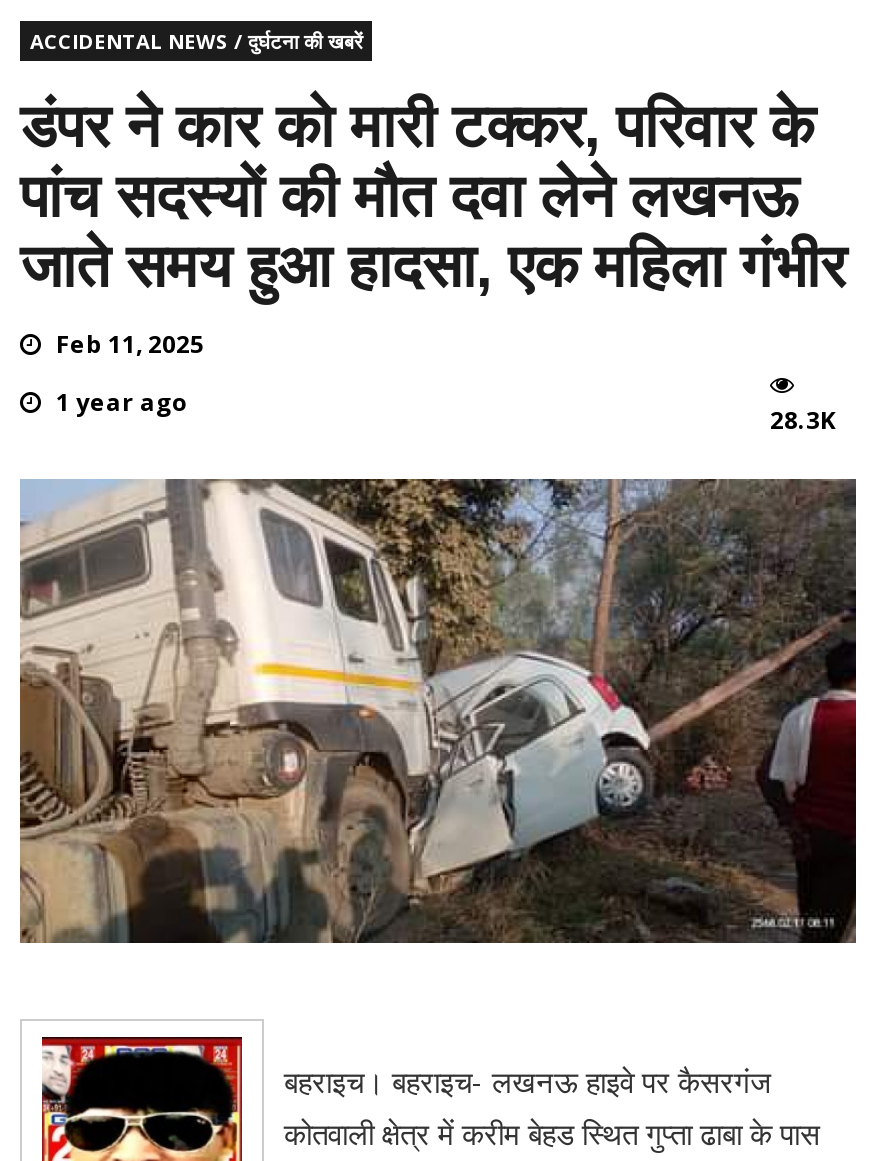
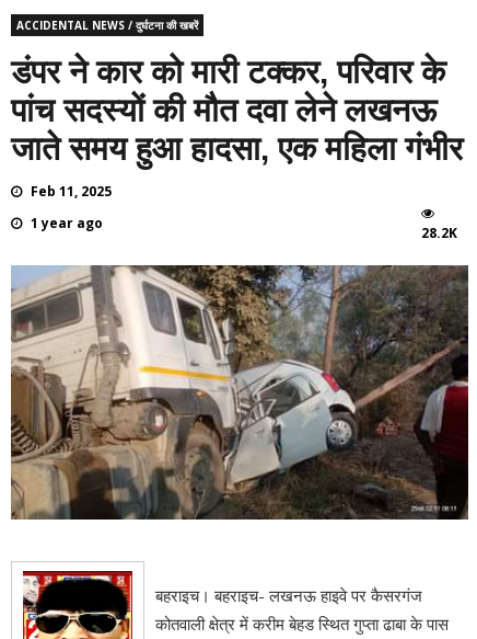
[770,403,836,437] 28.3K -> [421,224,457,242] 28.2K

